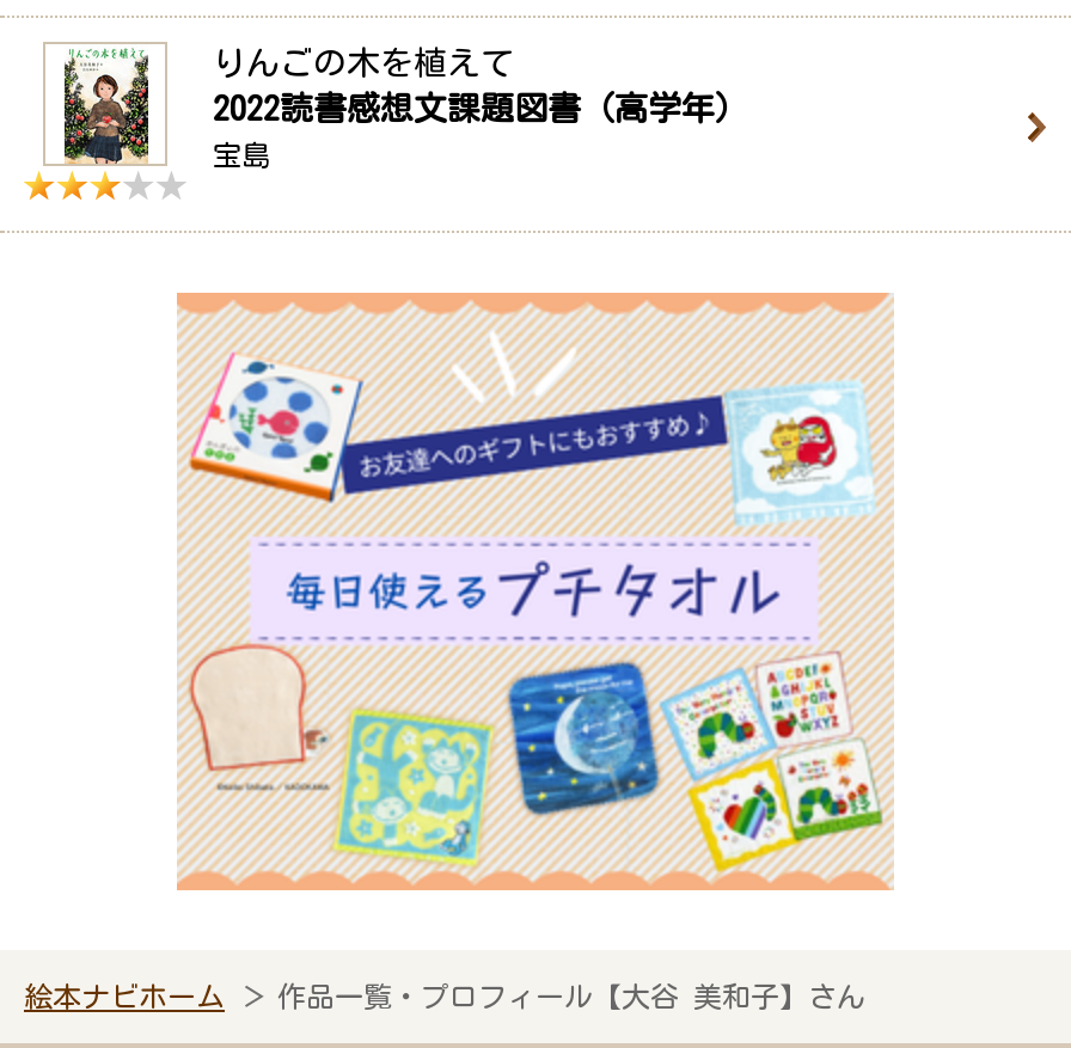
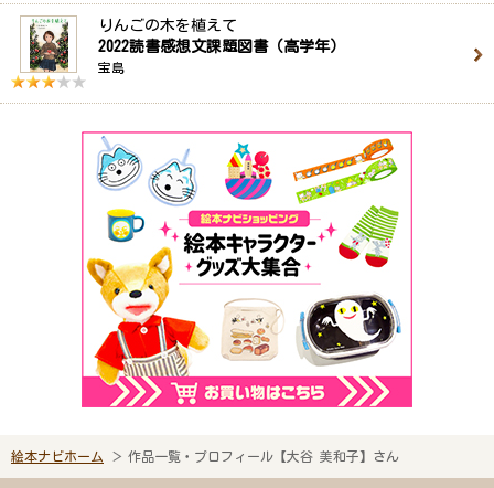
[175,293,894,893] [image] -> [80,131,414,409] [image]

